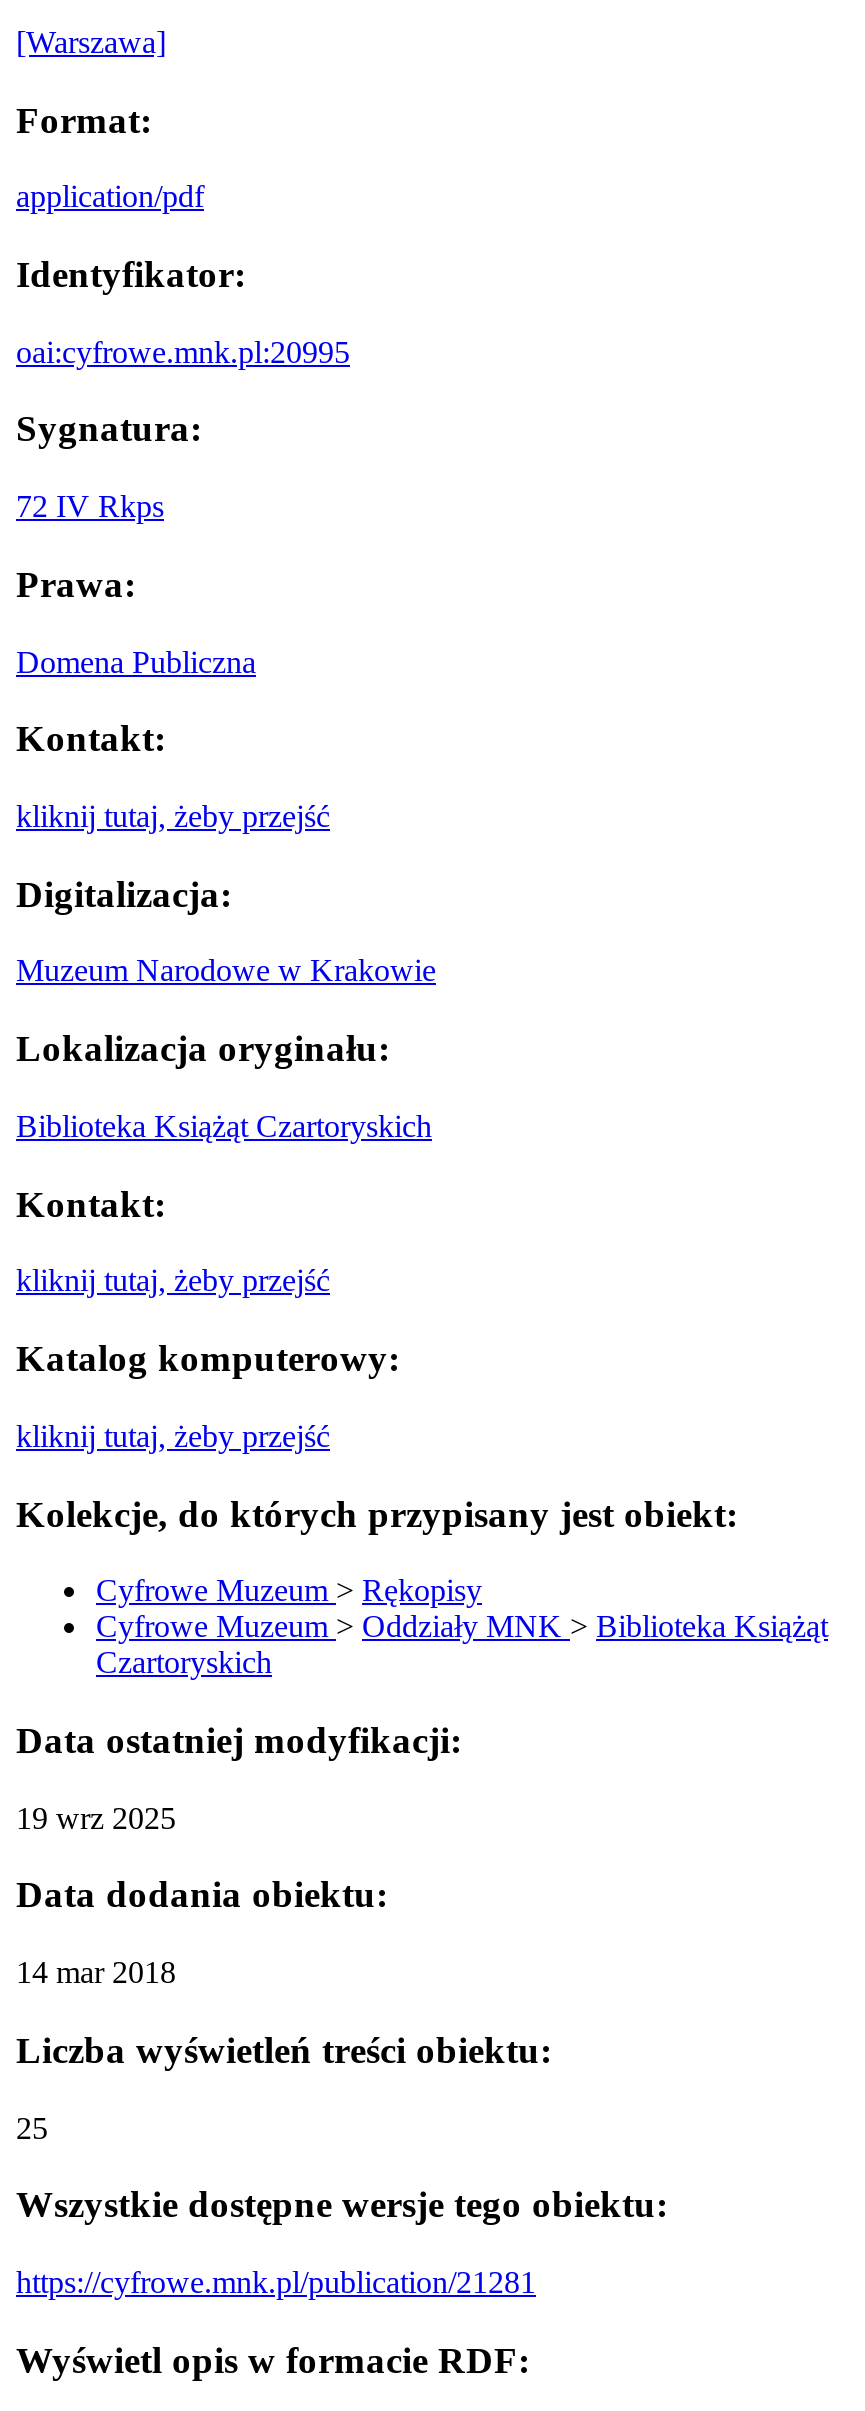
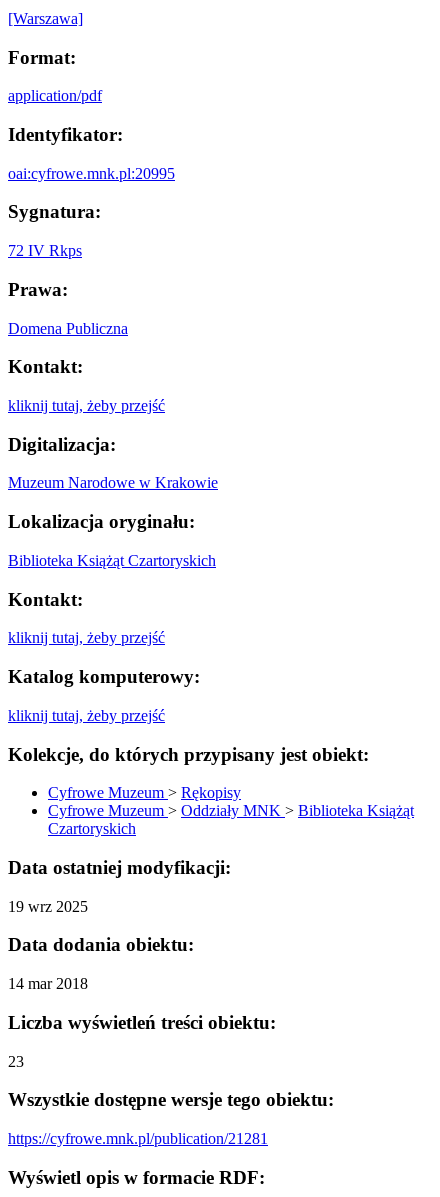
[16,2110,48,2144] 25 -> [8,1052,24,1069] 23

